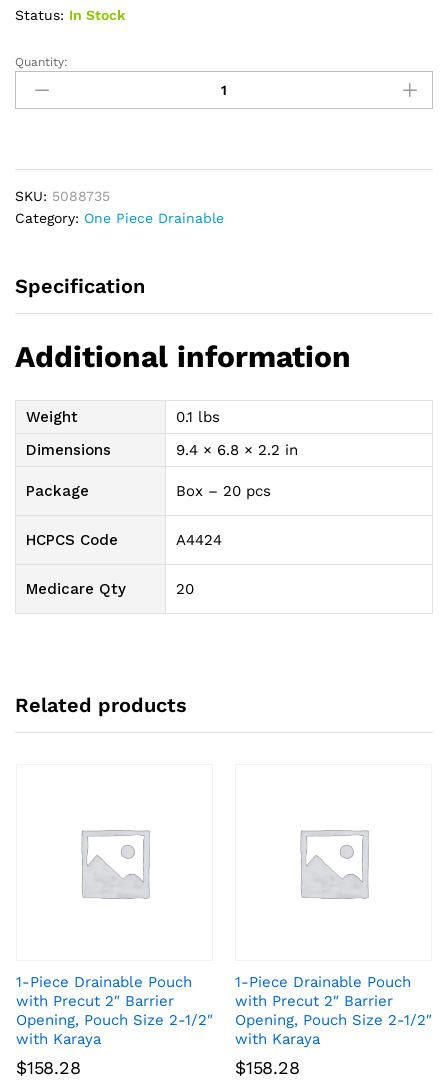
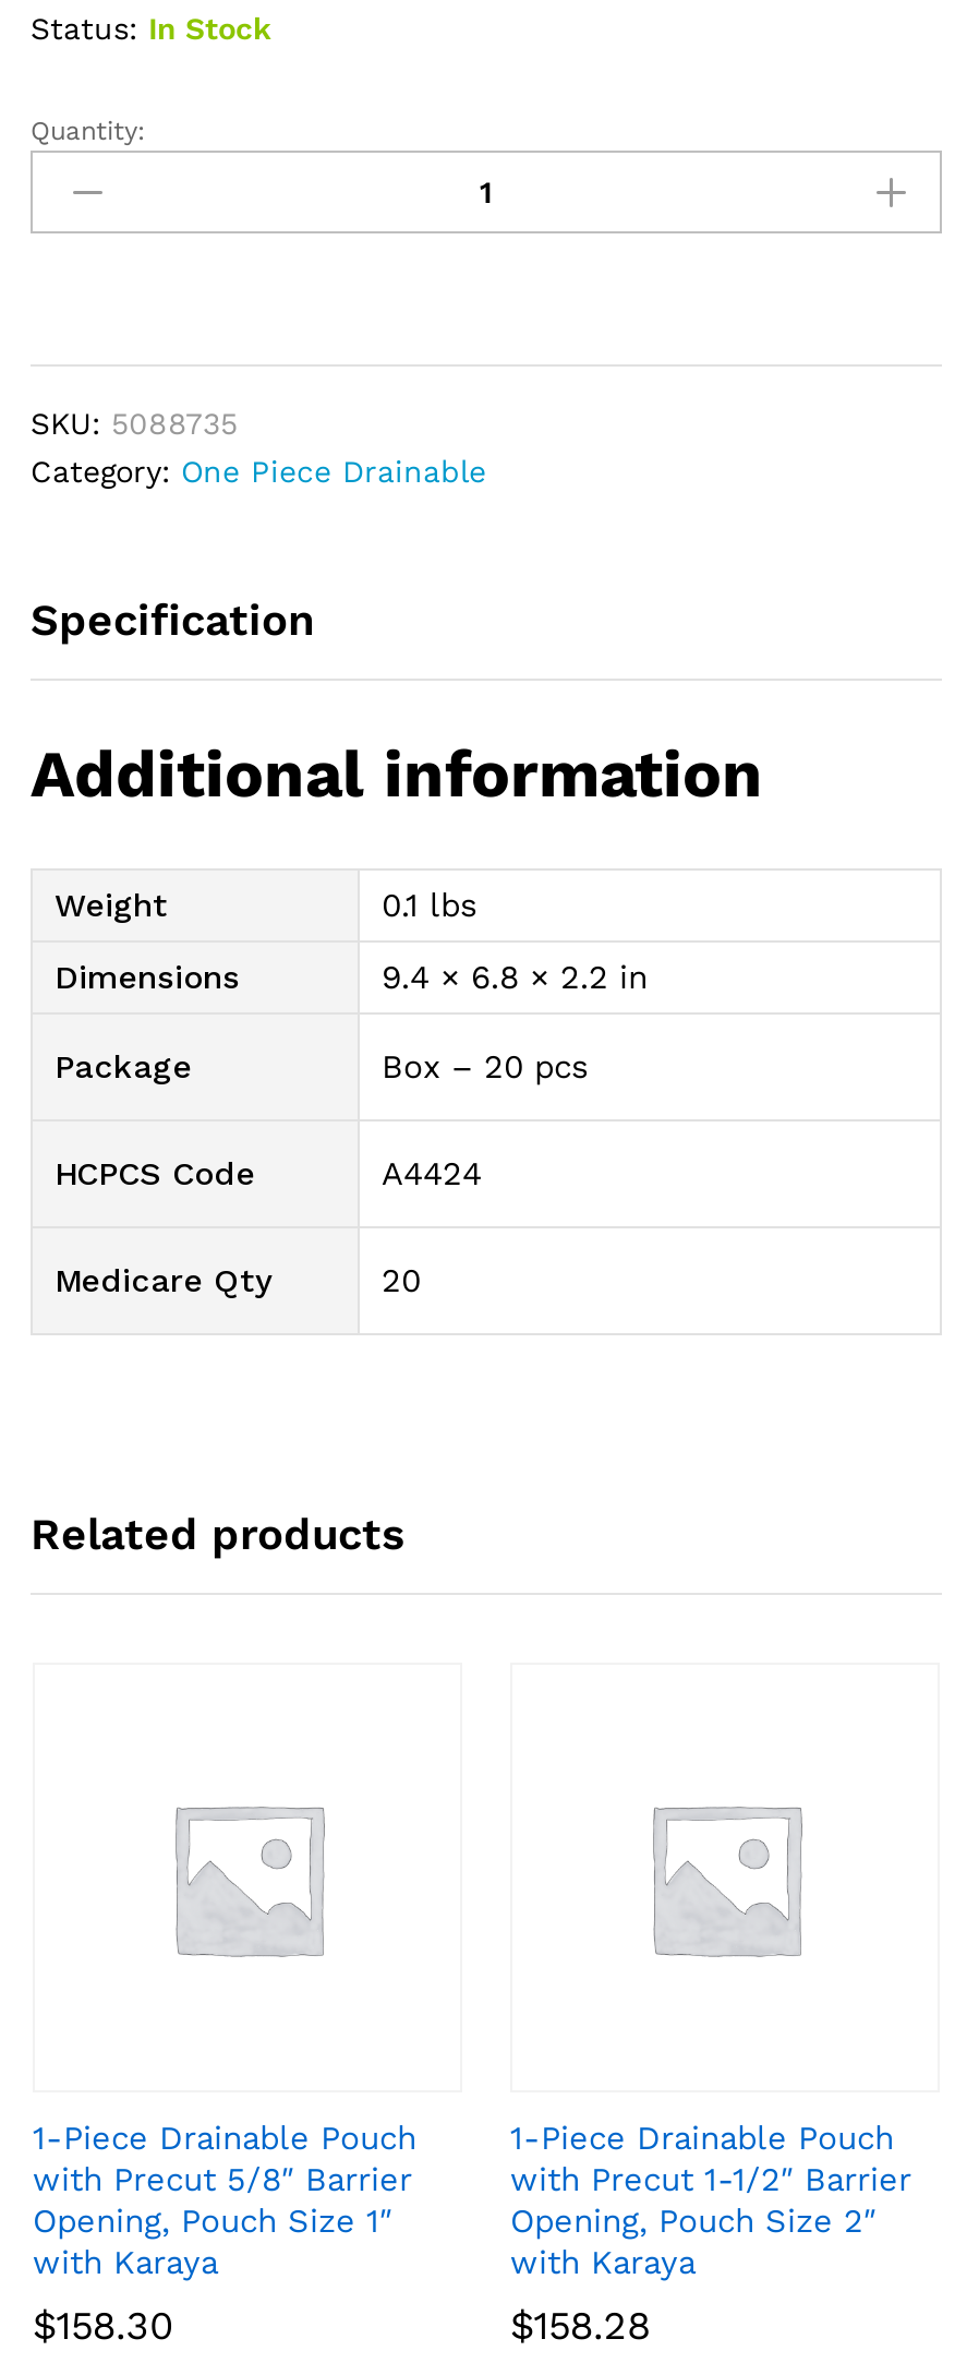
[16,992,174,1010] with Precut 2″ Barrier -> [33,2160,412,2199] with Precut 5/8″ Barrier
[235,992,393,1010] with Precut 2″ Barrier -> [510,2160,911,2199] with Precut 1-1/2″ Barrier
[16,1011,213,1029] Opening, Pouch Size 2-1/2″ -> [33,2201,392,2241] Opening, Pouch Size 1″
[235,1011,432,1029] Opening, Pouch Size 2-1/2″ -> [510,2201,877,2241] Opening, Pouch Size 2″
[16,1057,80,1078] $158.28 -> [33,2302,173,2348] $158.30

